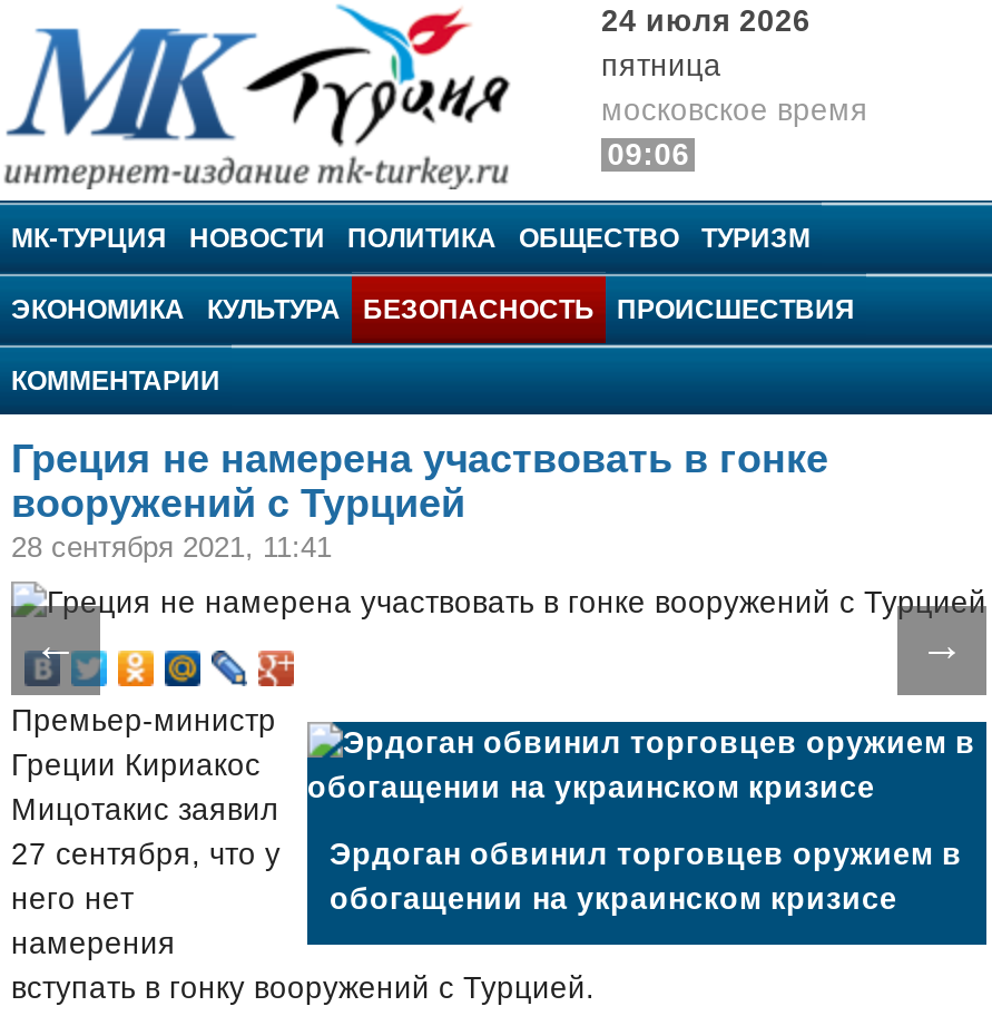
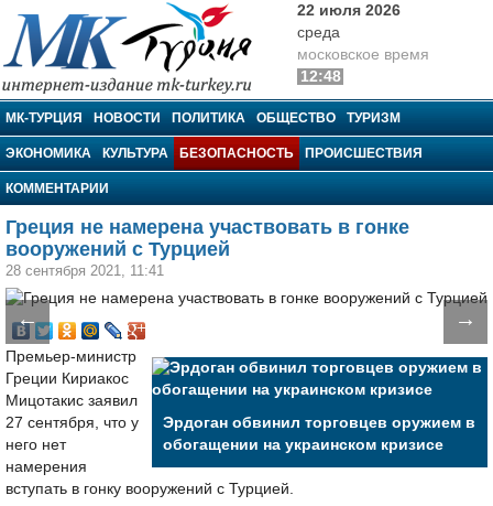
[601,4,811,82] 24 июля 2026 | пятница -> [297,2,401,41] 22 июля 2026 | среда
[607,138,690,172] 09:06 -> [300,68,341,85] 12:48

